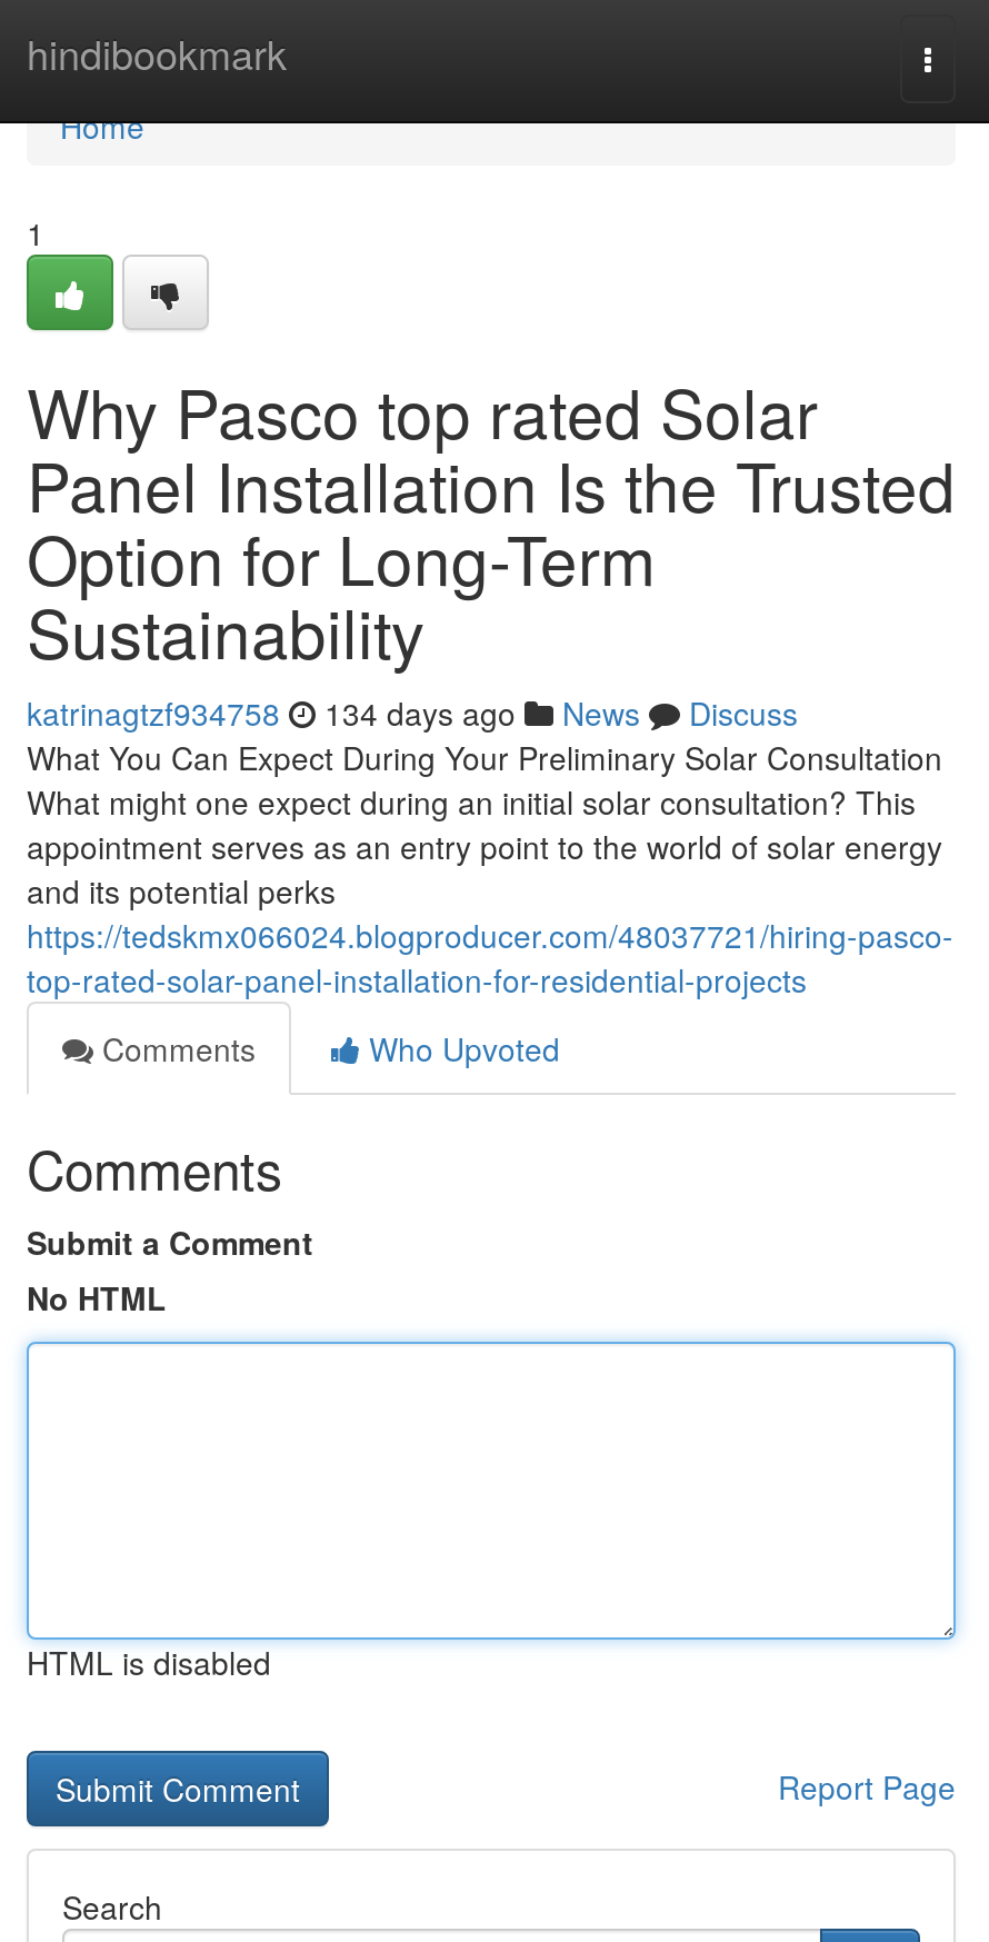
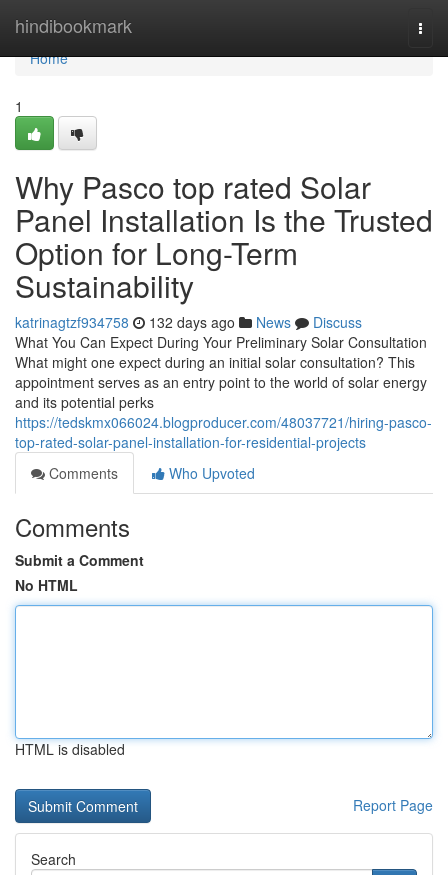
[27,690,798,735] katrinagtzf934758 134 days ago News Discuss -> [15,312,362,332] katrinagtzf934758 132 days ago News Discuss

